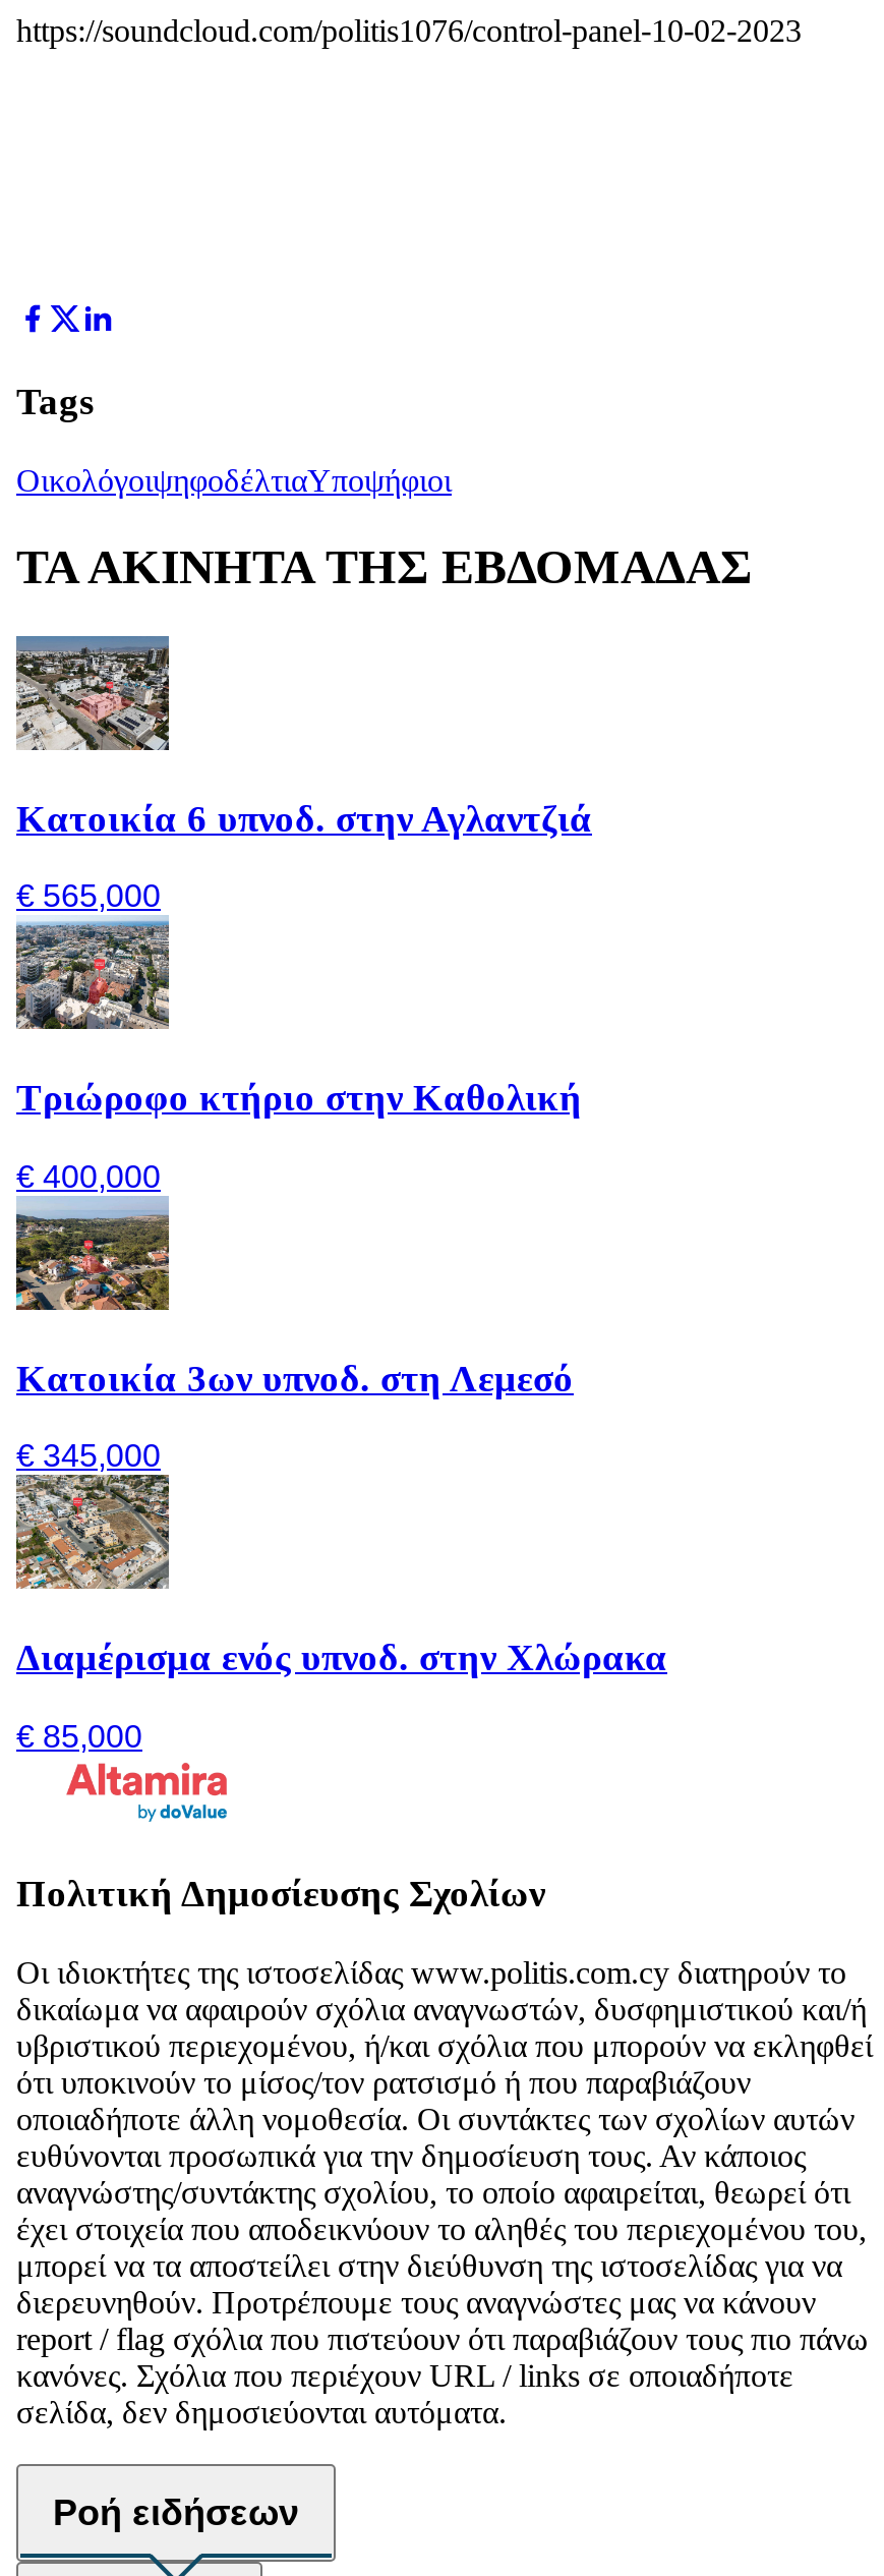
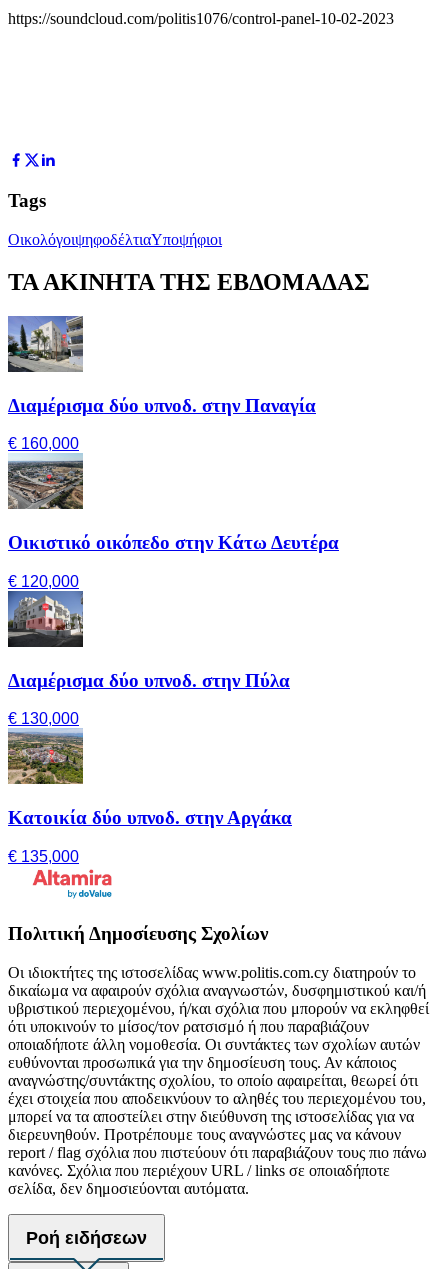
[14,636,592,839] [image] | Κατοικία 6 υπνοδ. στην Αγλαντζιά -> [7,316,316,416] [image] | Διαμέρισμα δύο υπνοδ. στην Παναγία
[16,879,161,914] € 565,000 -> [8,435,79,452] € 160,000
[14,929,582,1119] [image] | Τριώροφο κτήριο στην Καθολική -> [8,460,339,553] [image] | Οικιστικό οικόπεδο στην Κάτω Δευτέρα
[16,1159,161,1193] € 400,000 -> [8,573,79,590] € 120,000
[14,1208,574,1399] [image] | Κατοικία 3ων υπνοδ. στη Λεμεσό -> [7,597,290,691] [image] | Διαμέρισμα δύο υπνοδ. στην Πύλα
[16,1439,161,1473] € 345,000 -> [8,710,79,727] € 130,000
[16,1489,667,1678] [image] | Διαμέρισμα ενός υπνοδ. στην Χλώρακα -> [8,735,292,828] [image] | Κατοικία δύο υπνοδ. στην Αργάκα
[16,1718,142,1753] € 85,000 -> [8,848,79,865] € 135,000

